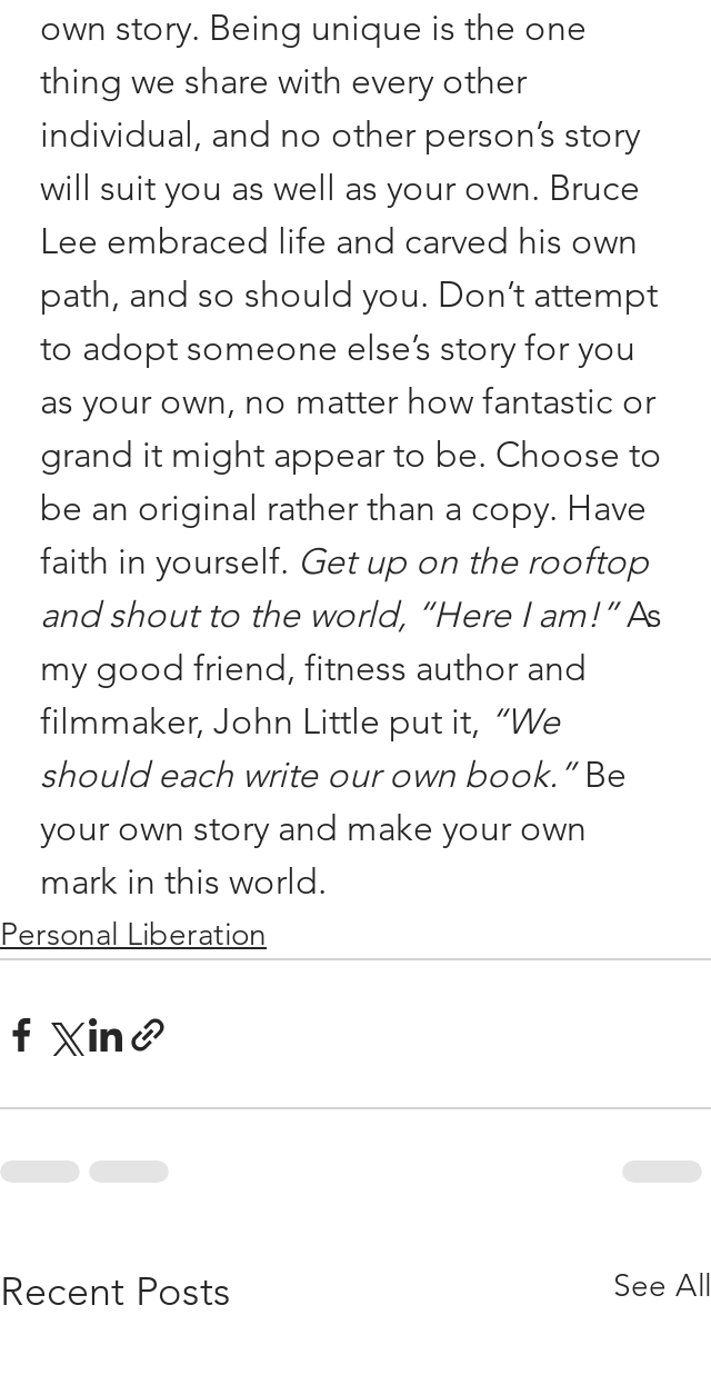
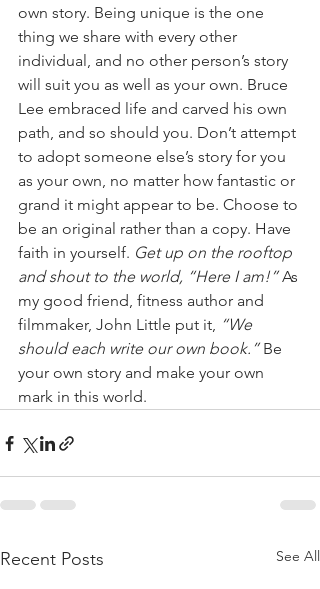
[0,914,267,954] Personal Liberation -> none

